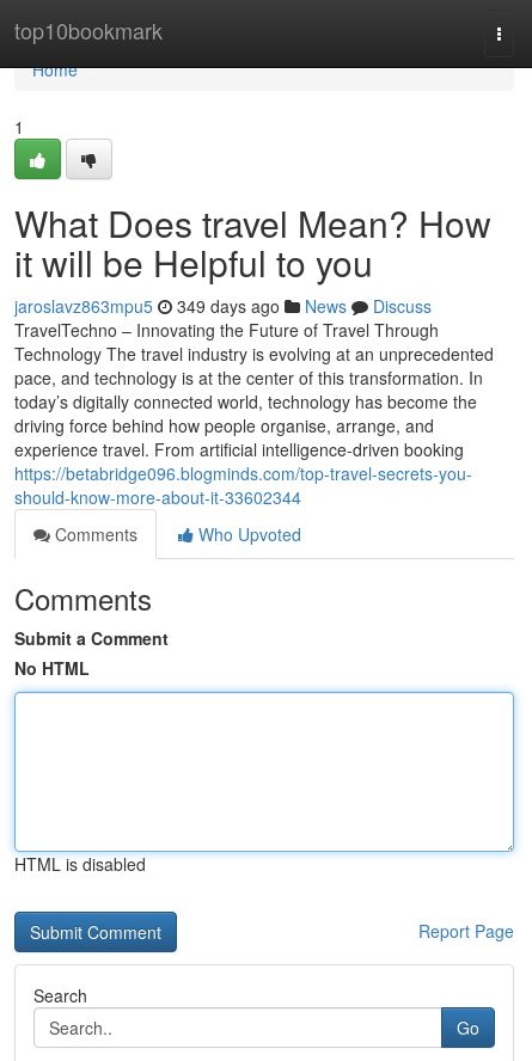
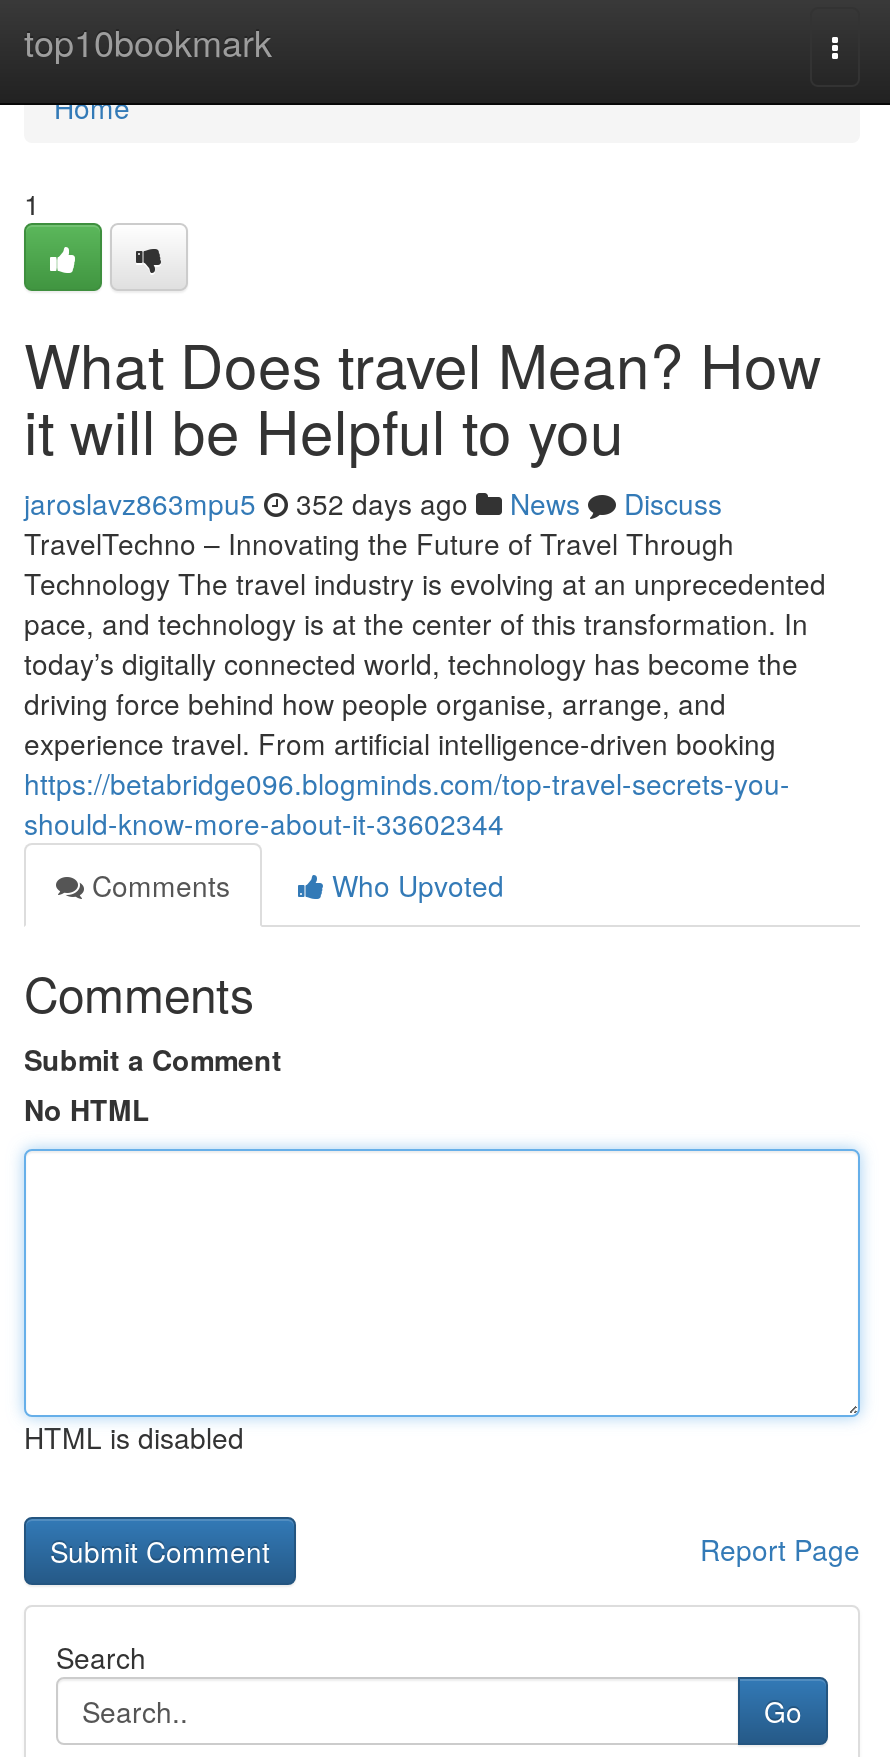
[14,294,432,318] jaroslavz863mpu5 349 days ago News Discuss -> [24,483,722,523] jaroslavz863mpu5 352 days ago News Discuss

